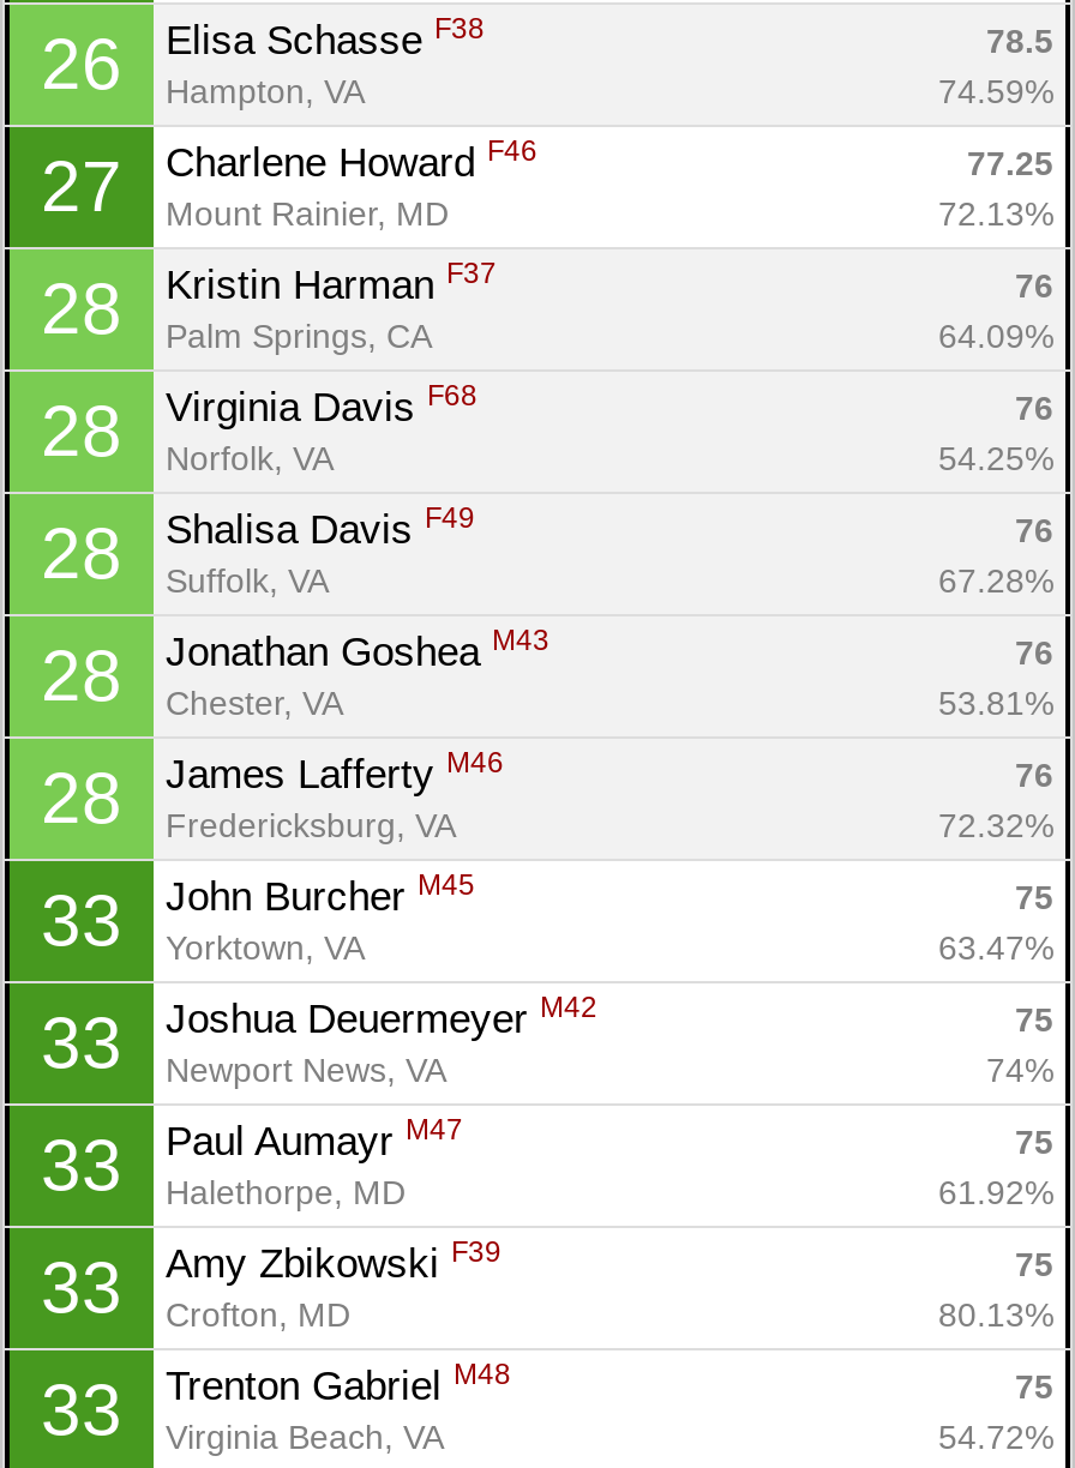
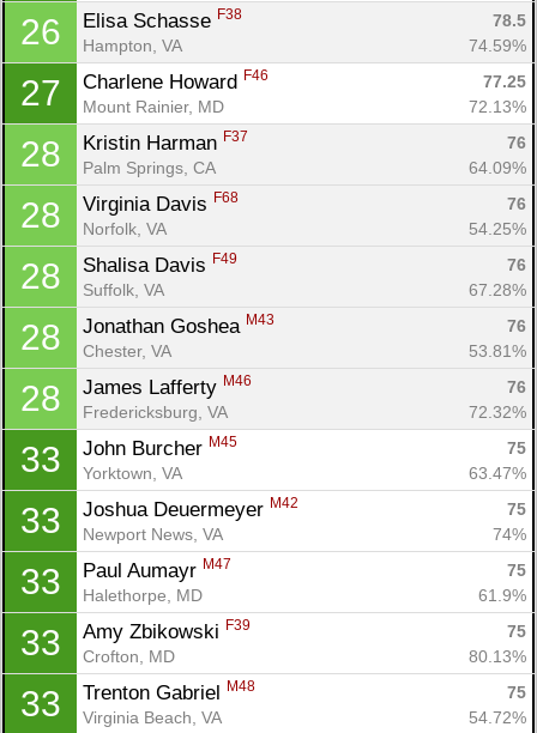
[938,1173,1053,1211] 61.92% -> [478,586,526,605] 61.9%

